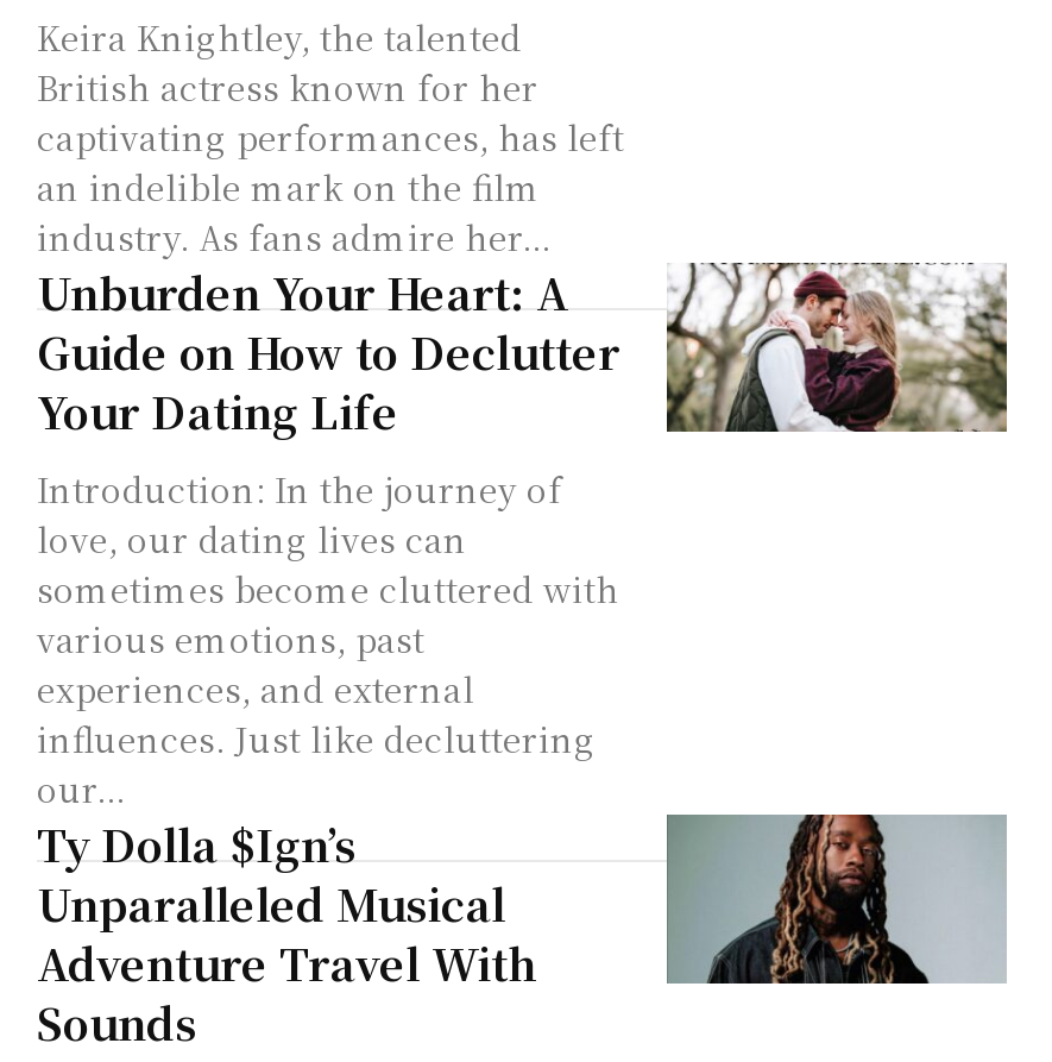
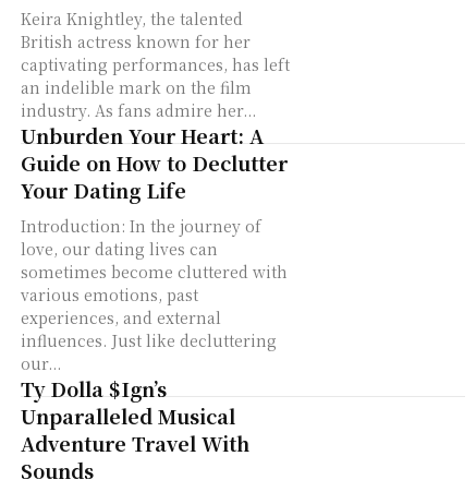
[664,260,1009,434] [image] -> none
[664,812,1007,986] [image] -> none

